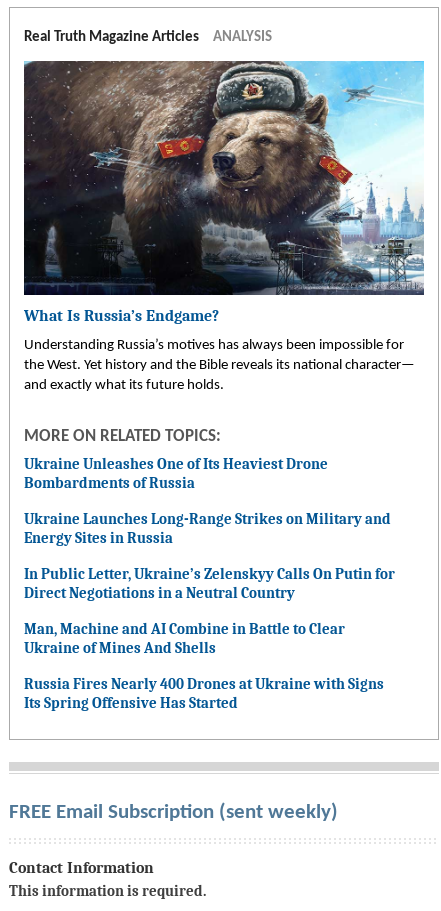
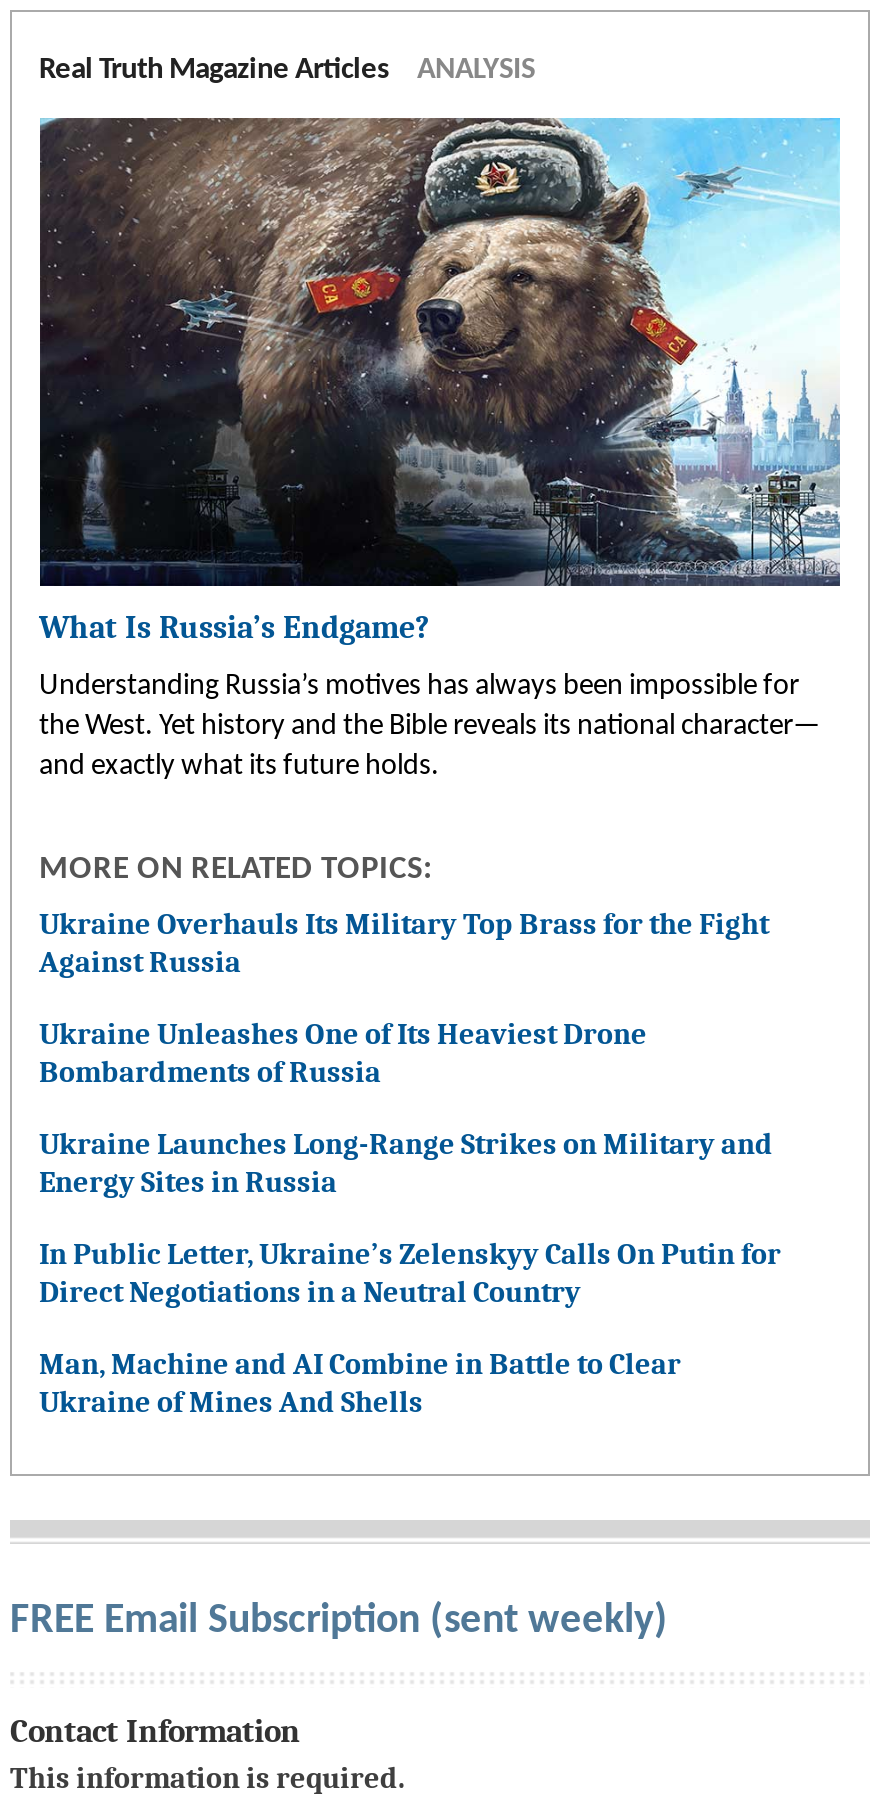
none -> [39,906,769,980] Ukraine Overhauls Its Military Top Brass for the Fight | Against Russia
moved [23,455,394,657] -> [39,1016,781,1420]: Ukraine Unleashes One of Its Heaviest Drone | Bombardments of Russia | Ukraine Launches Long-Range Strikes on Military and | Energy Sites in Russia | In Public Letter, Ukraine’s Zelenskyy Calls On Putin for | Direct Negotiations in a Neutral Country | Man, Machine and AI Combine in Battle to Clear | Ukraine of Mines And Shells
[23,675,383,712] Russia Fires Nearly 400 Drones at Ukraine with Signs | Its Spring Offensive Has Started -> none

